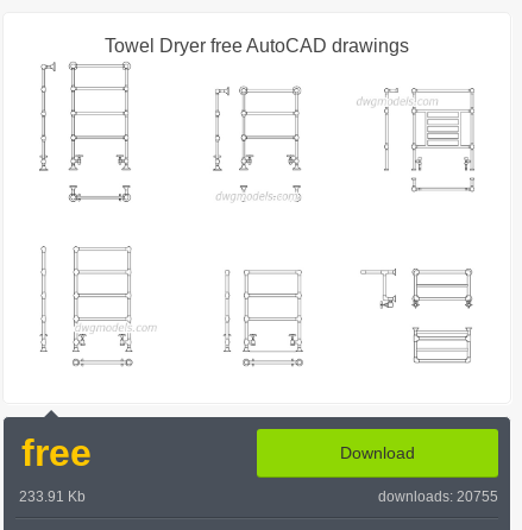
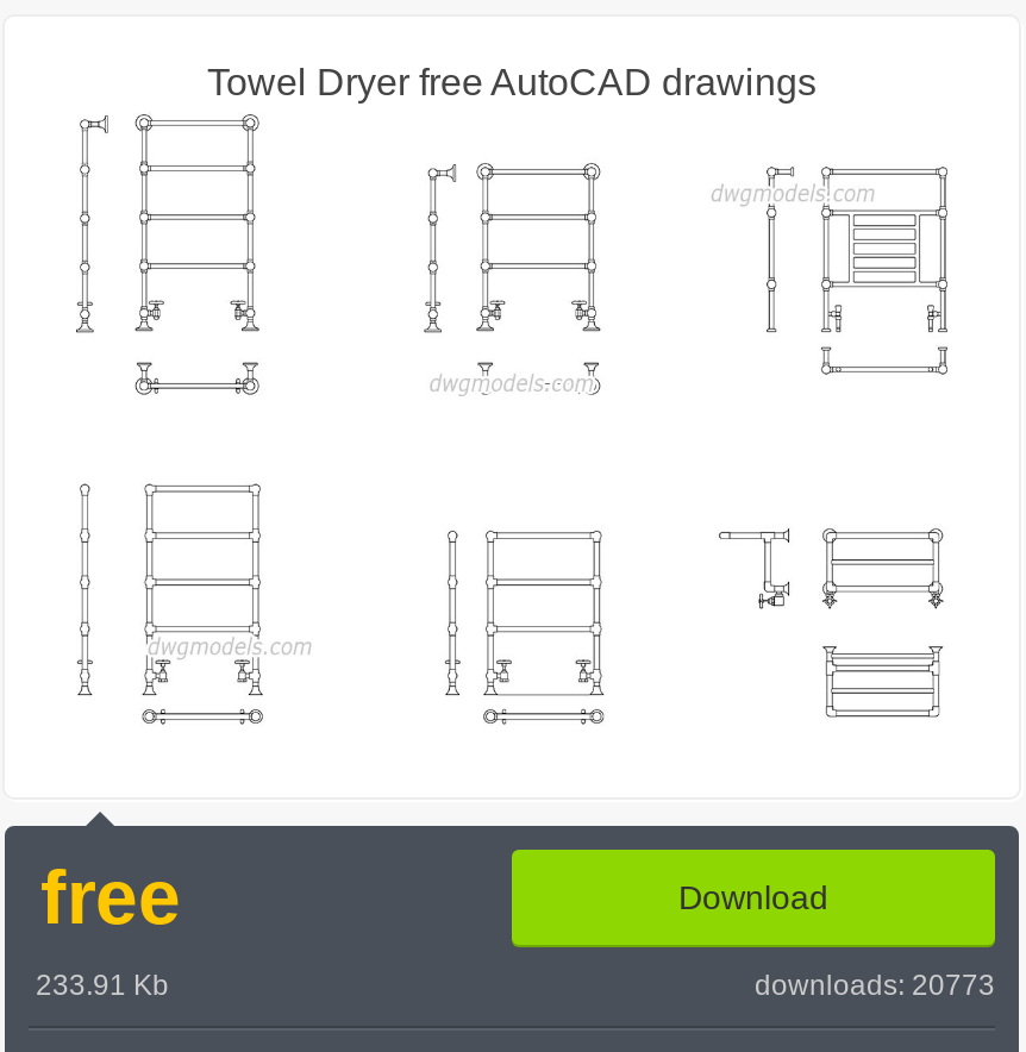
[378,488,498,504] downloads: 20755 -> [755,968,995,1001] downloads: 20773

